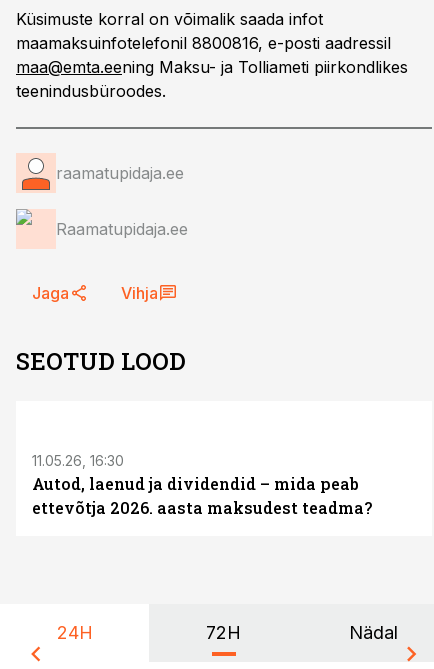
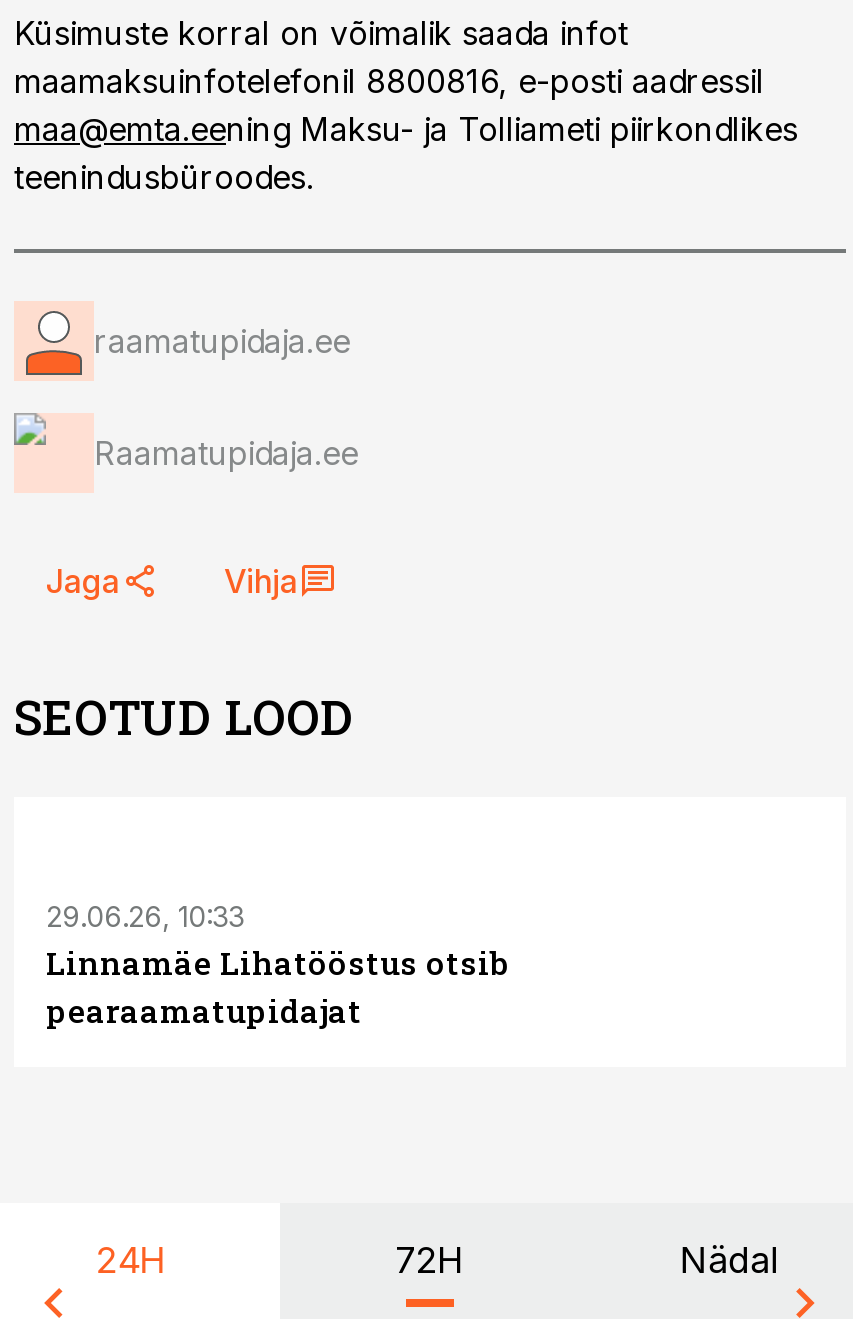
[32,452,372,518] 11.05.26, 16:30 | Autod, laenud ja dividendid – mida peab | ettevõtja 2026. aasta maksudest teadma? -> [46,899,508,1031] 29.06.26, 10:33 | Linnamäe Lihatööstus otsib | pearaamatupidajat

